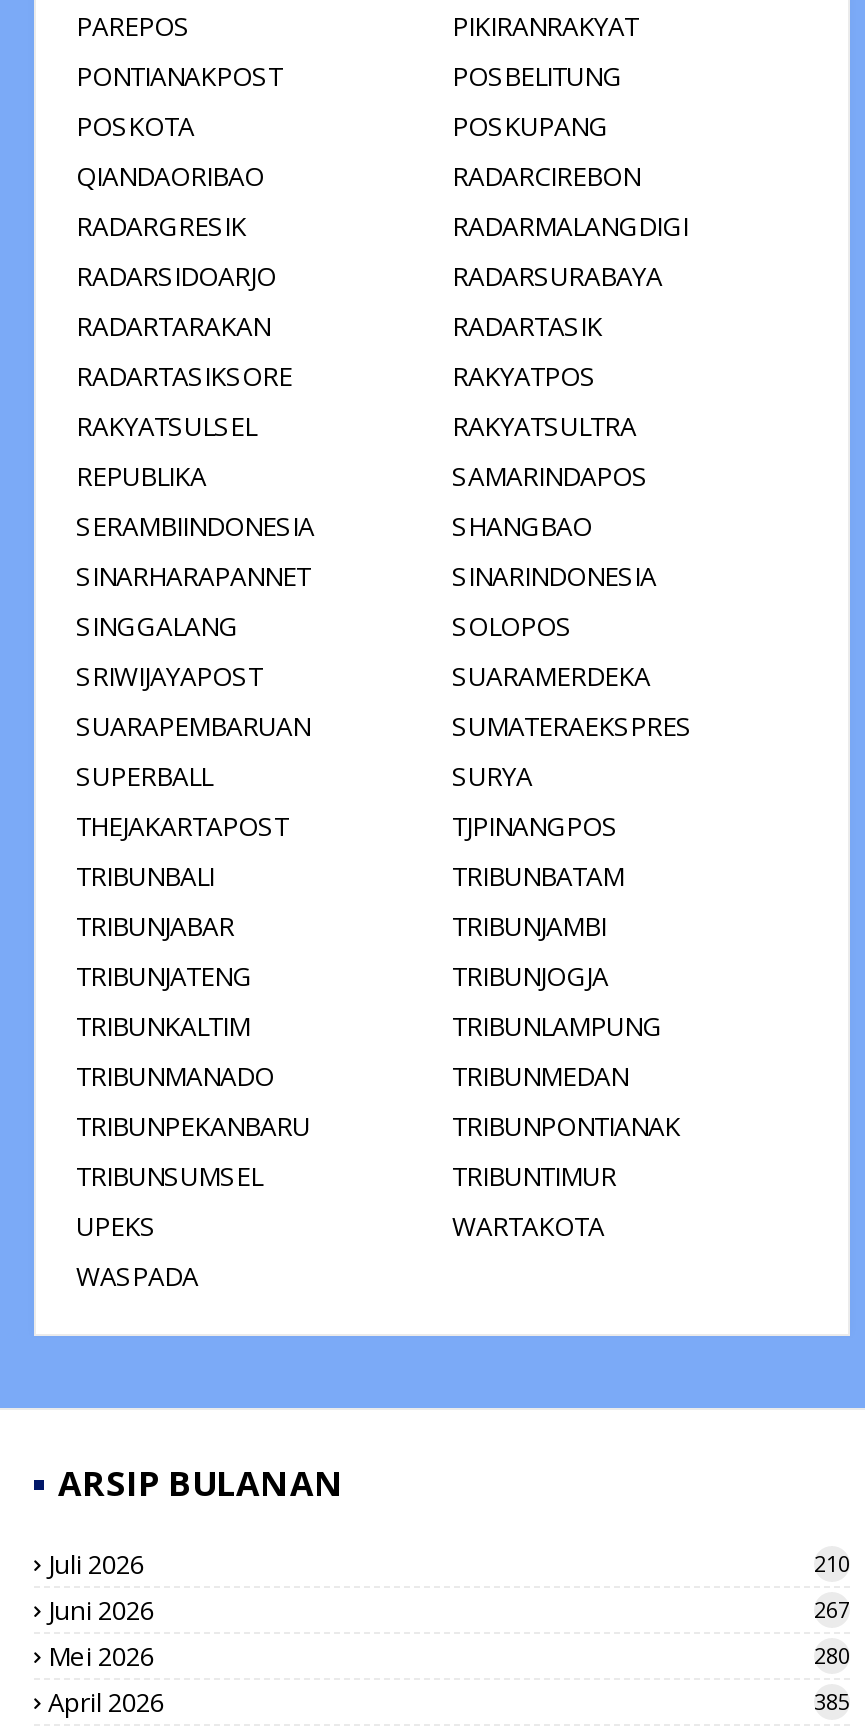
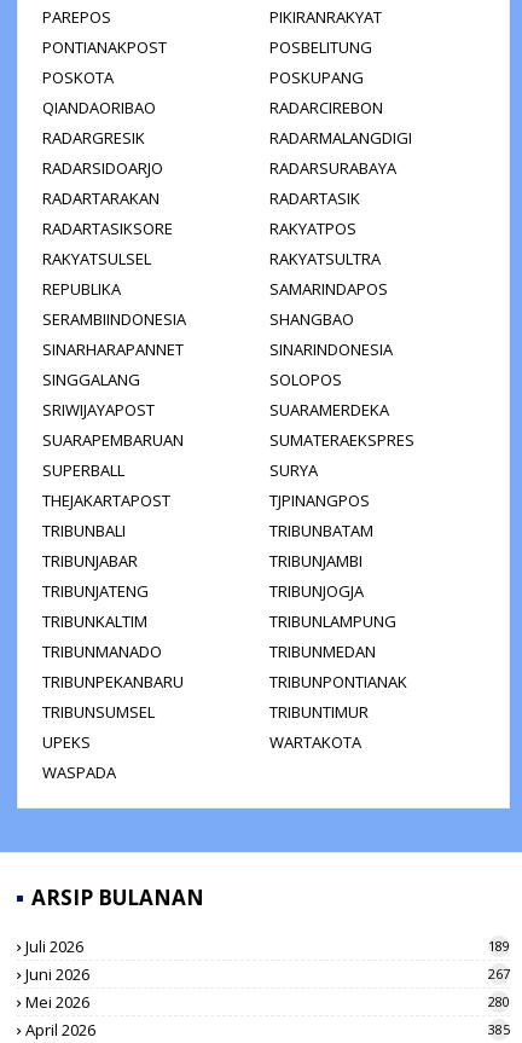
[814,1549,850,1579] 210 -> [488,936,510,954] 189

